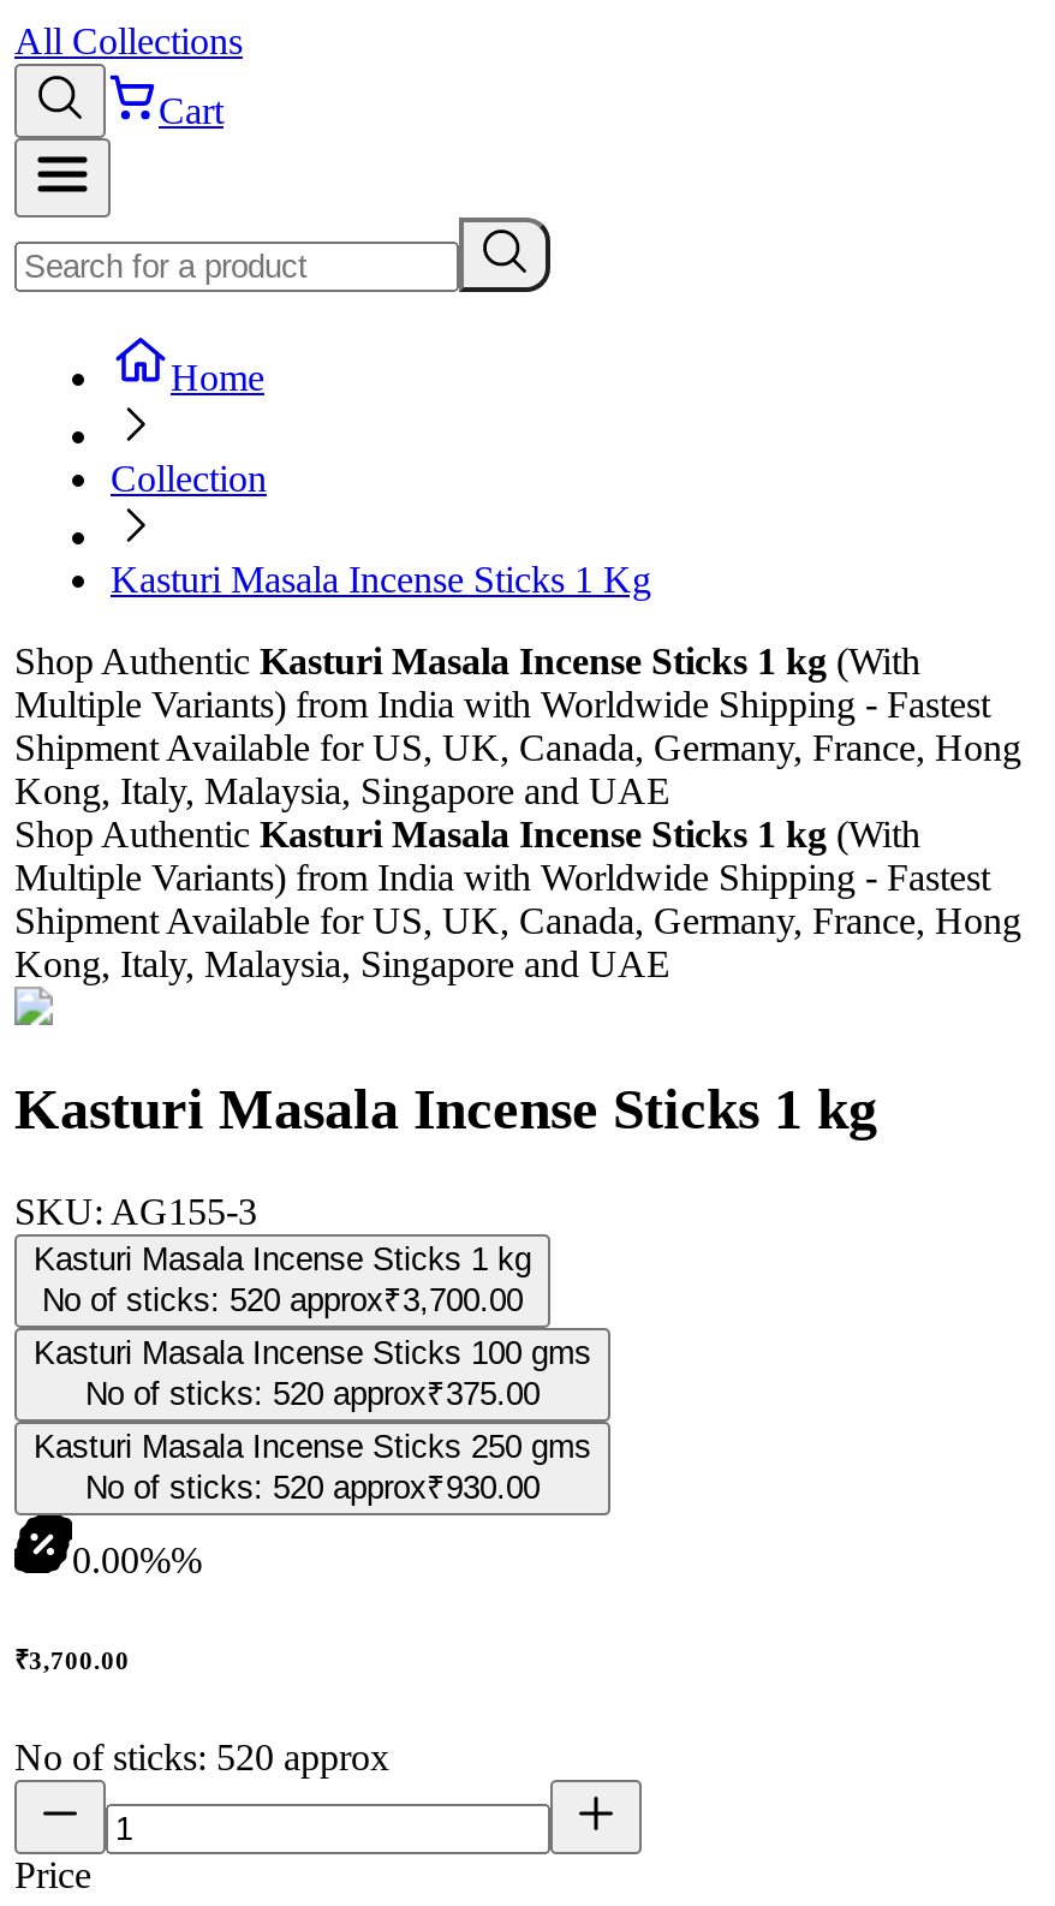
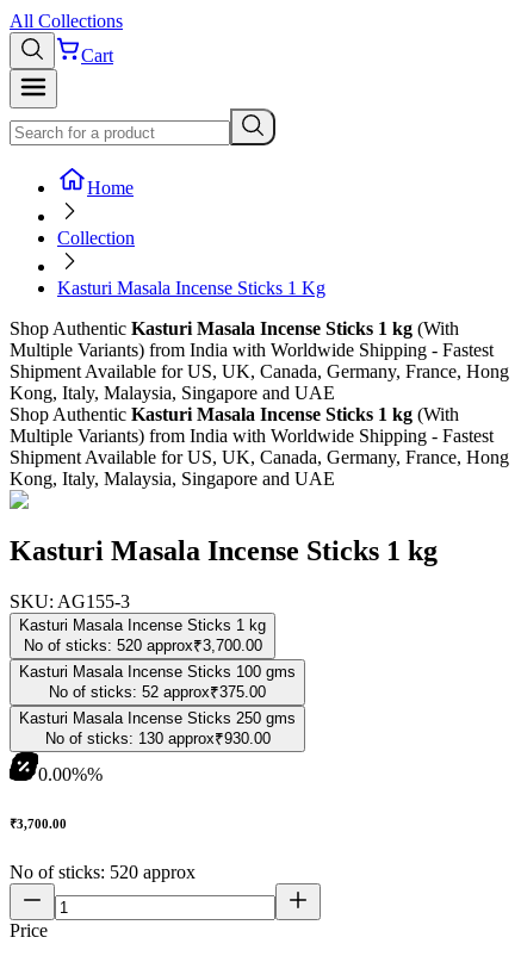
[85,1376,540,1412] No of sticks: 520 approx₹375.00 -> [49,683,266,701] No of sticks: 52 approx₹375.00
[85,1469,540,1505] No of sticks: 520 approx₹930.00 -> [45,729,270,747] No of sticks: 130 approx₹930.00

